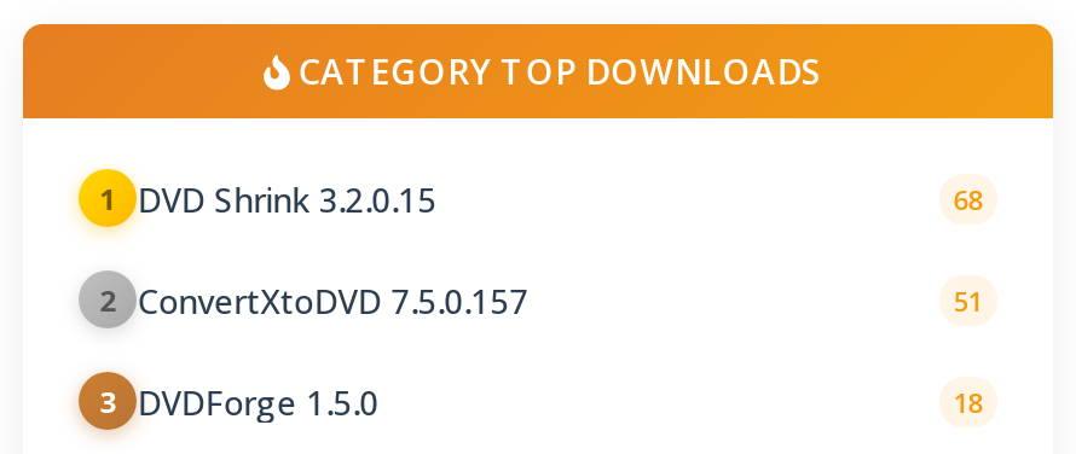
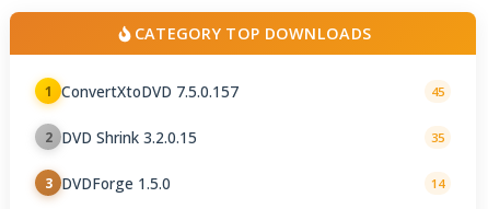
[100,175,982,221] 1 DVD Shrink 3.2.0.15 | 68 -> [45,81,444,101] 1 ConvertXtoDVD 7.5.0.157 | 45
[100,277,982,323] 2 ConvertXtoDVD 7.5.0.157 | 51 -> [45,126,444,147] 2 DVD Shrink 3.2.0.15 | 35
[953,383,982,419] 18 -> [431,175,444,191] 14

